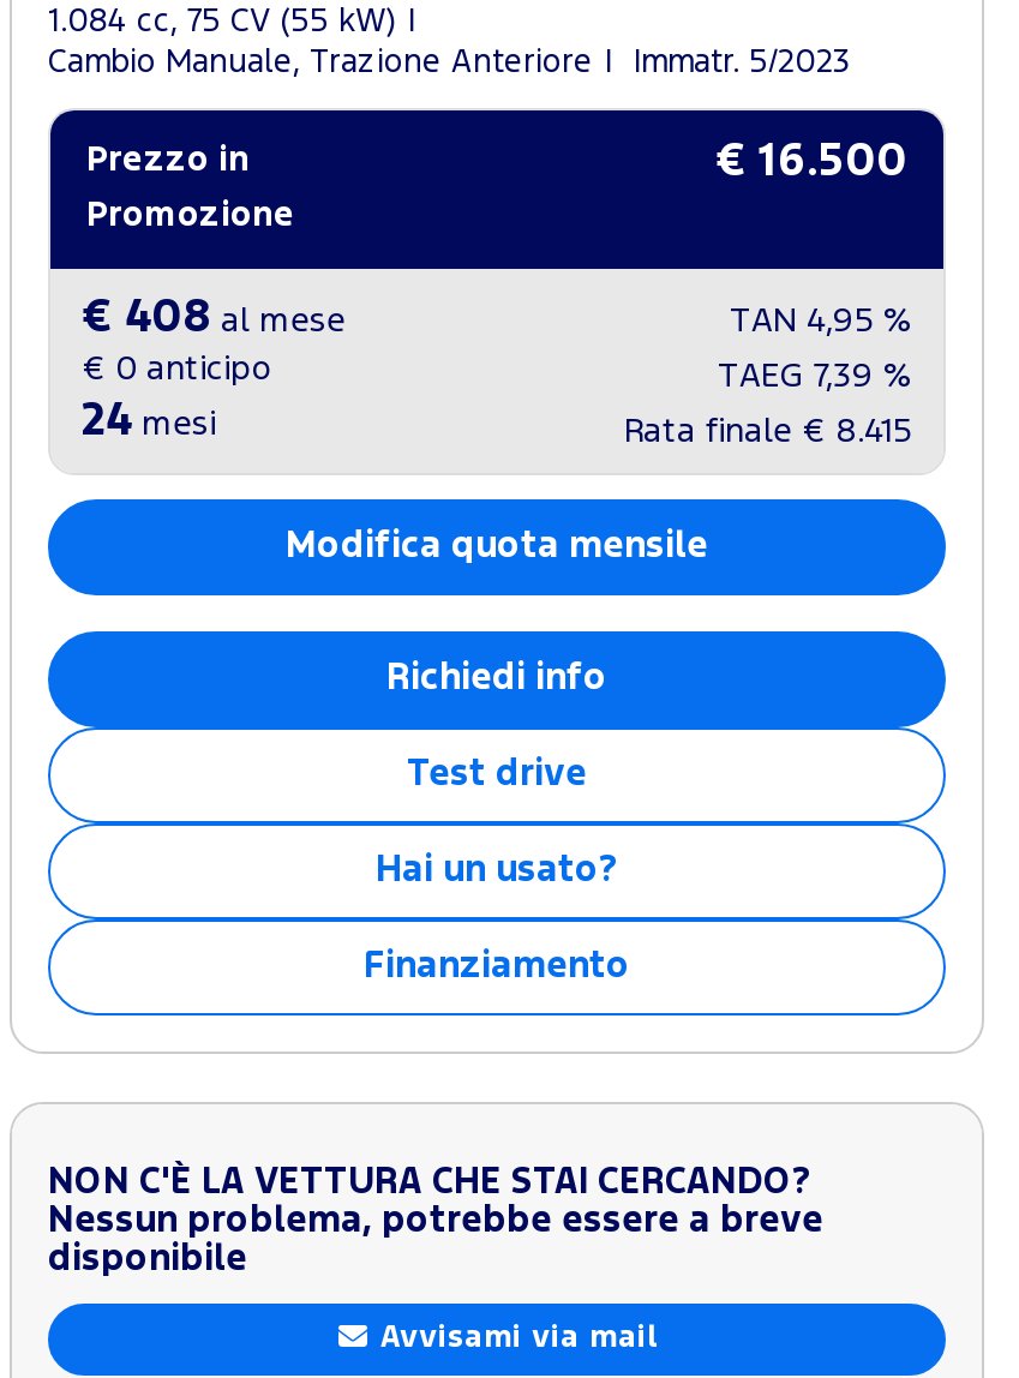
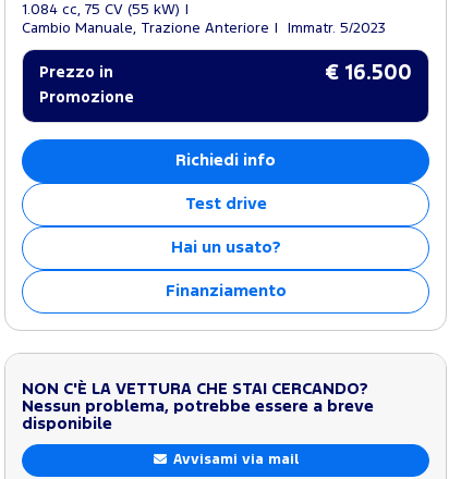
[82,296,346,441] € 408 al mese | € 0 anticipo | 24 mesi -> none
[624,306,912,445] TAN 4,95 % | TAEG 7,39 % | Rata finale € 8.415 -> none
[286,529,708,561] Modifica quota mensile -> none

